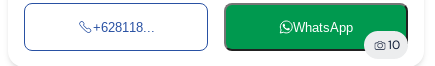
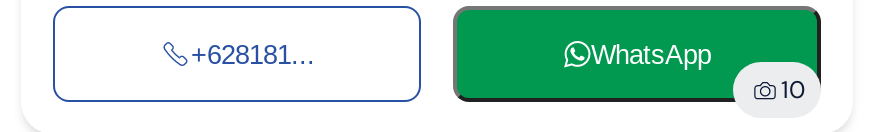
[93,19,155,34] +628118... -> [191,39,315,69] +628181...

